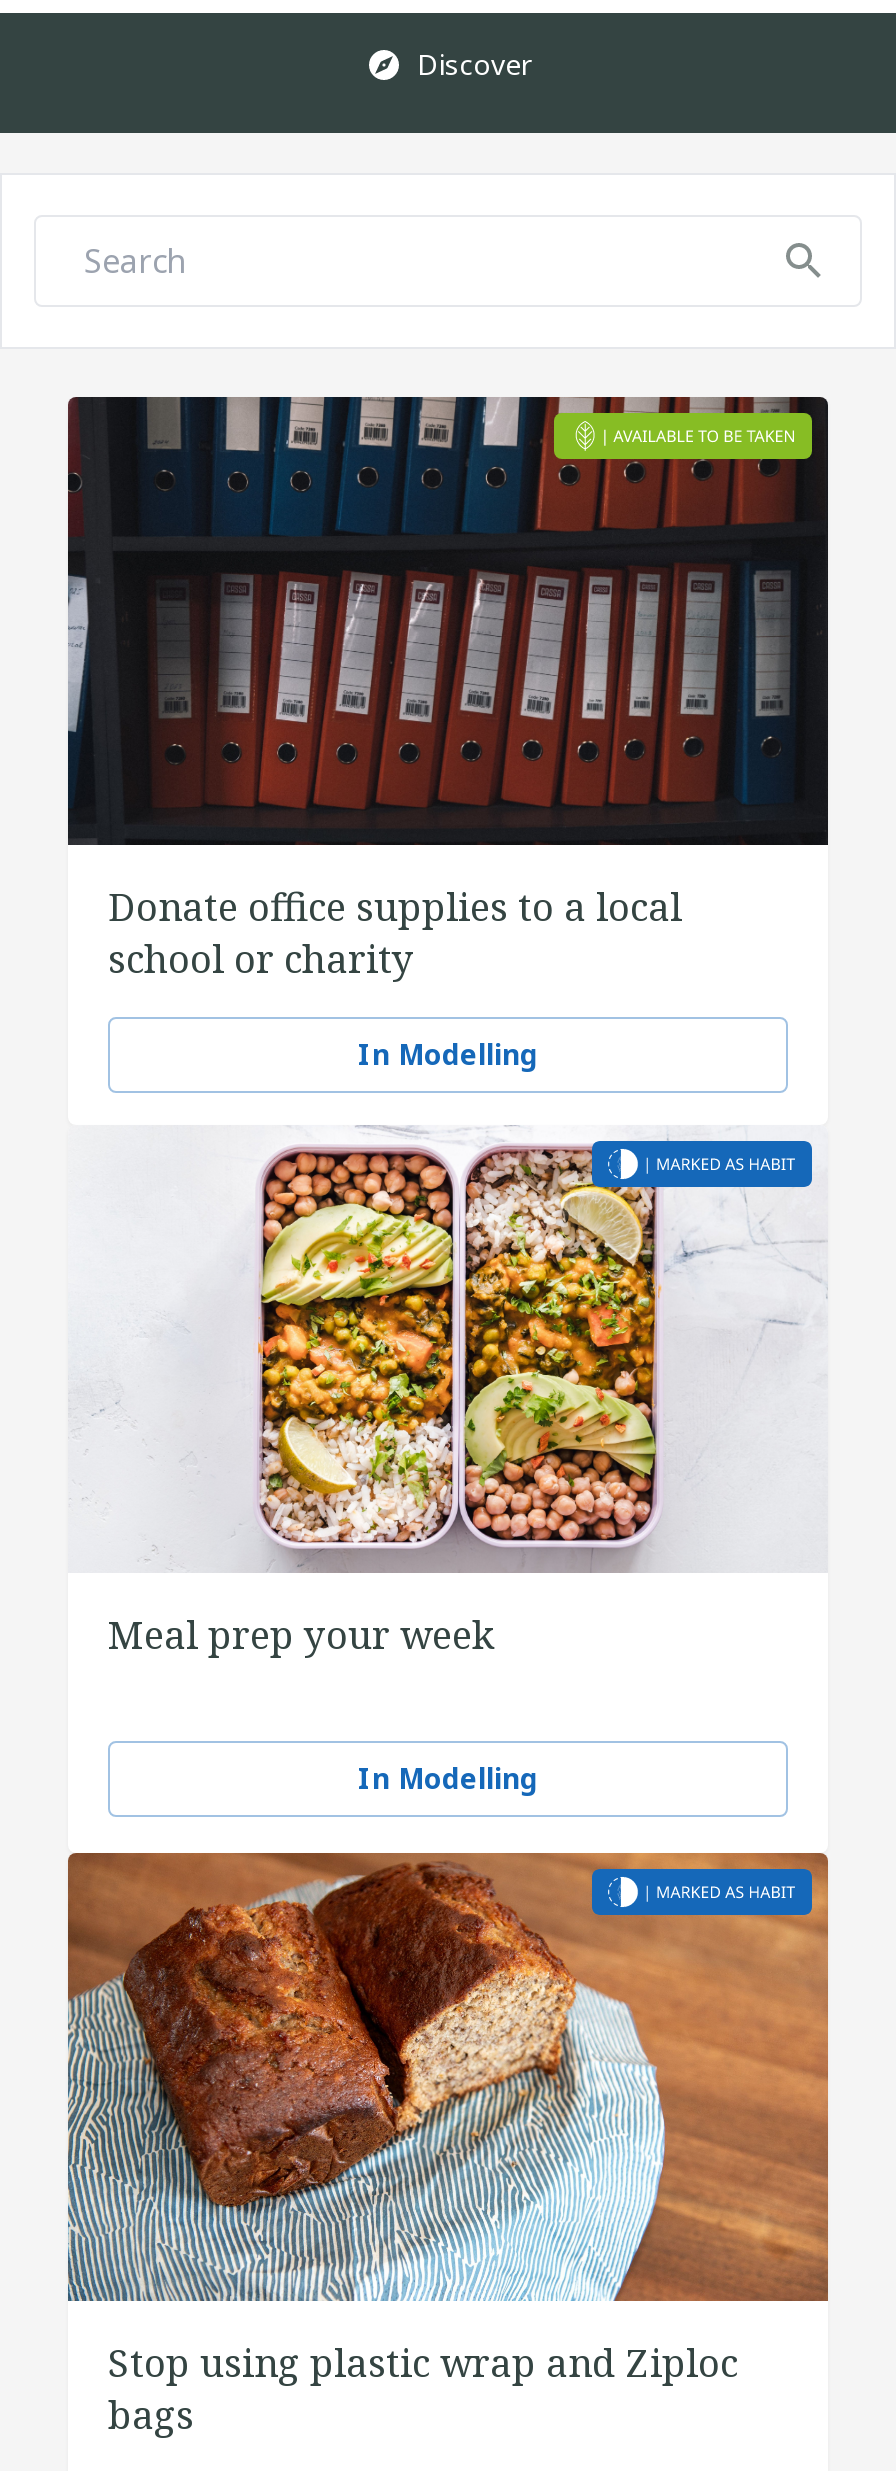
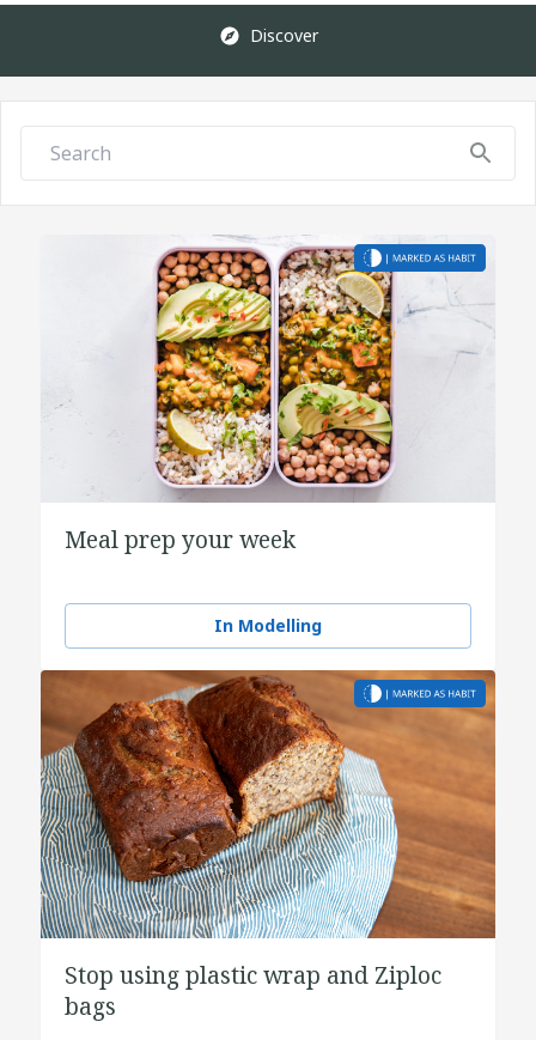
[66,395,830,1073] [image] | Donate office supplies to a local | school or charity | In Modelling -> none

